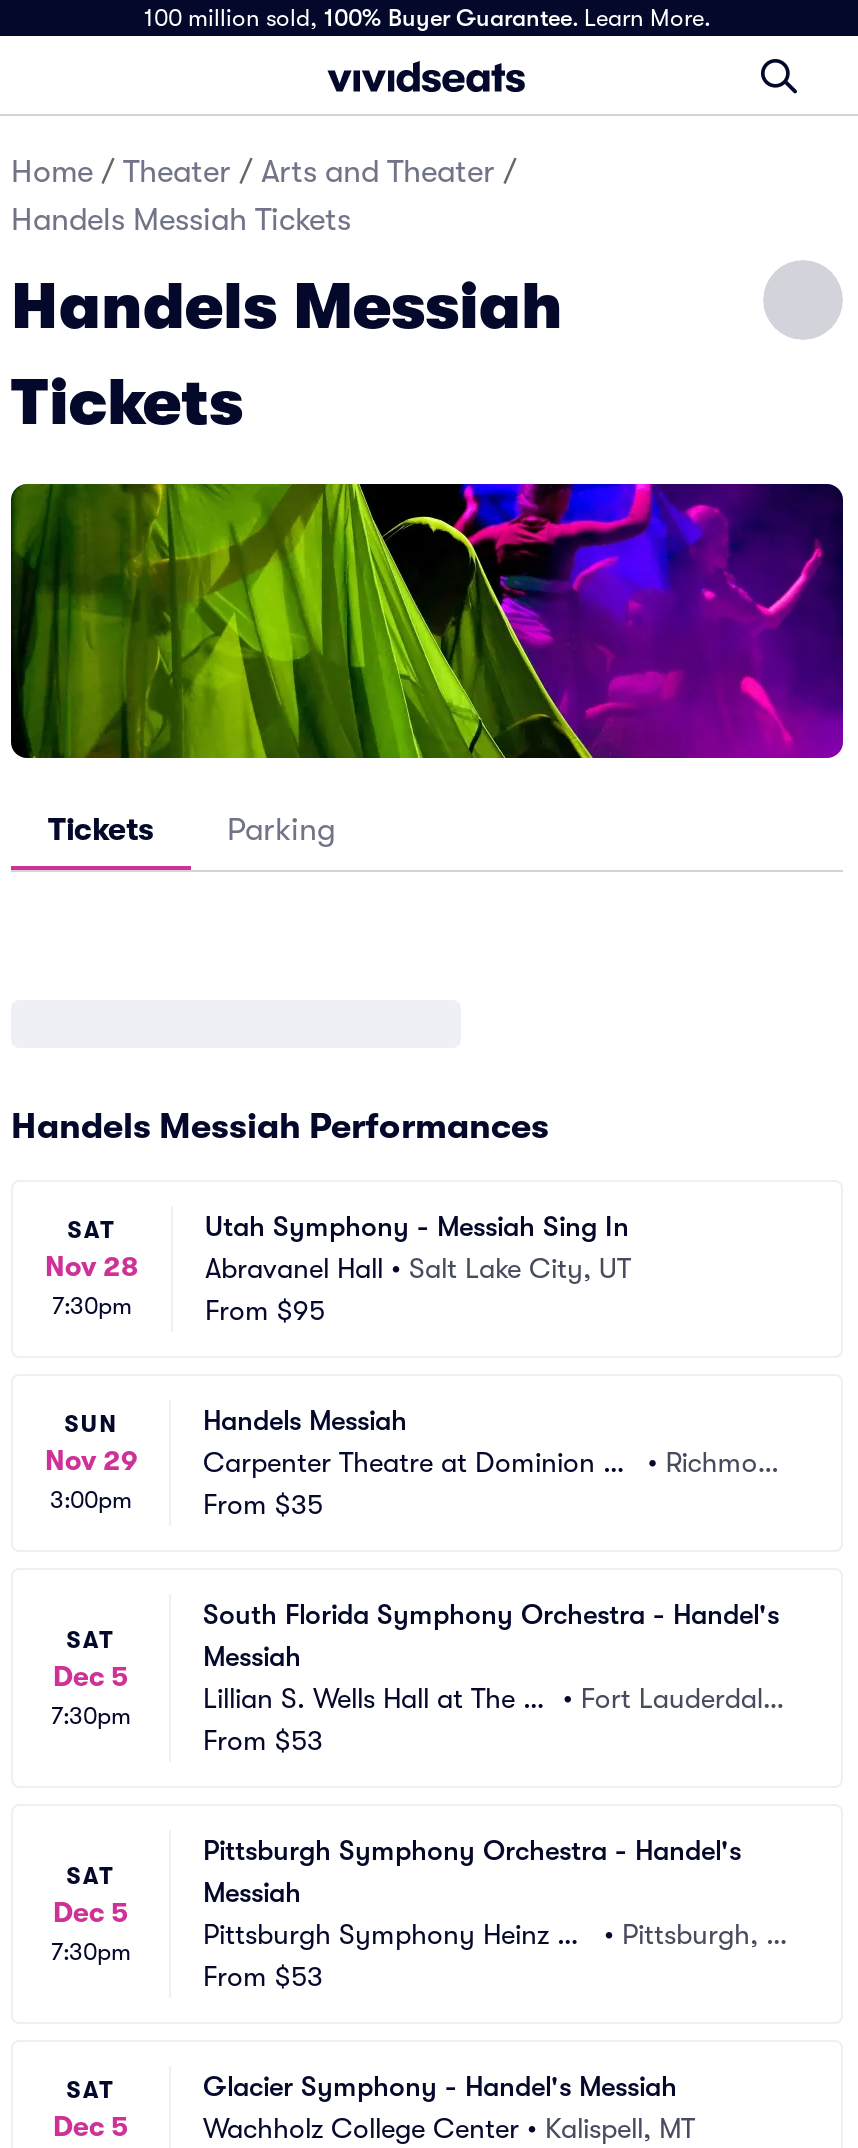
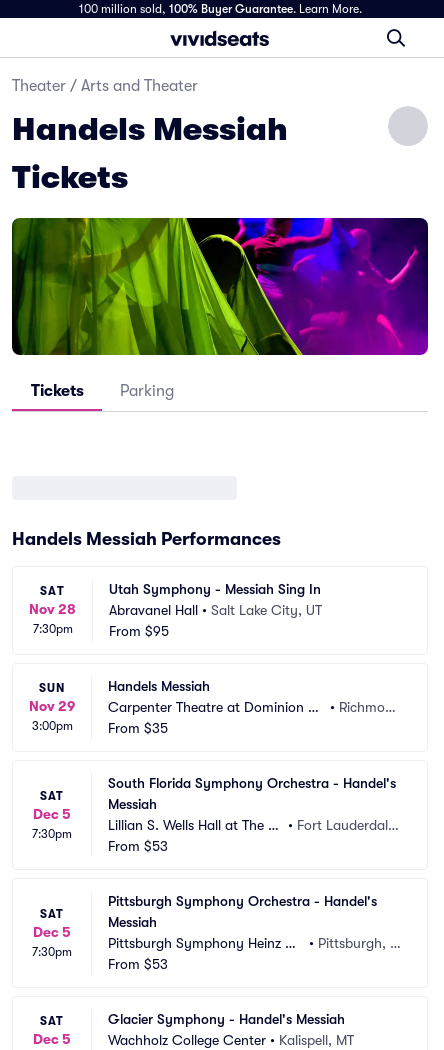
[11,154,517,238] Home / Theater / Arts and Theater / | Handels Messiah Tickets -> [12,77,198,95] Theater / Arts and Theater

